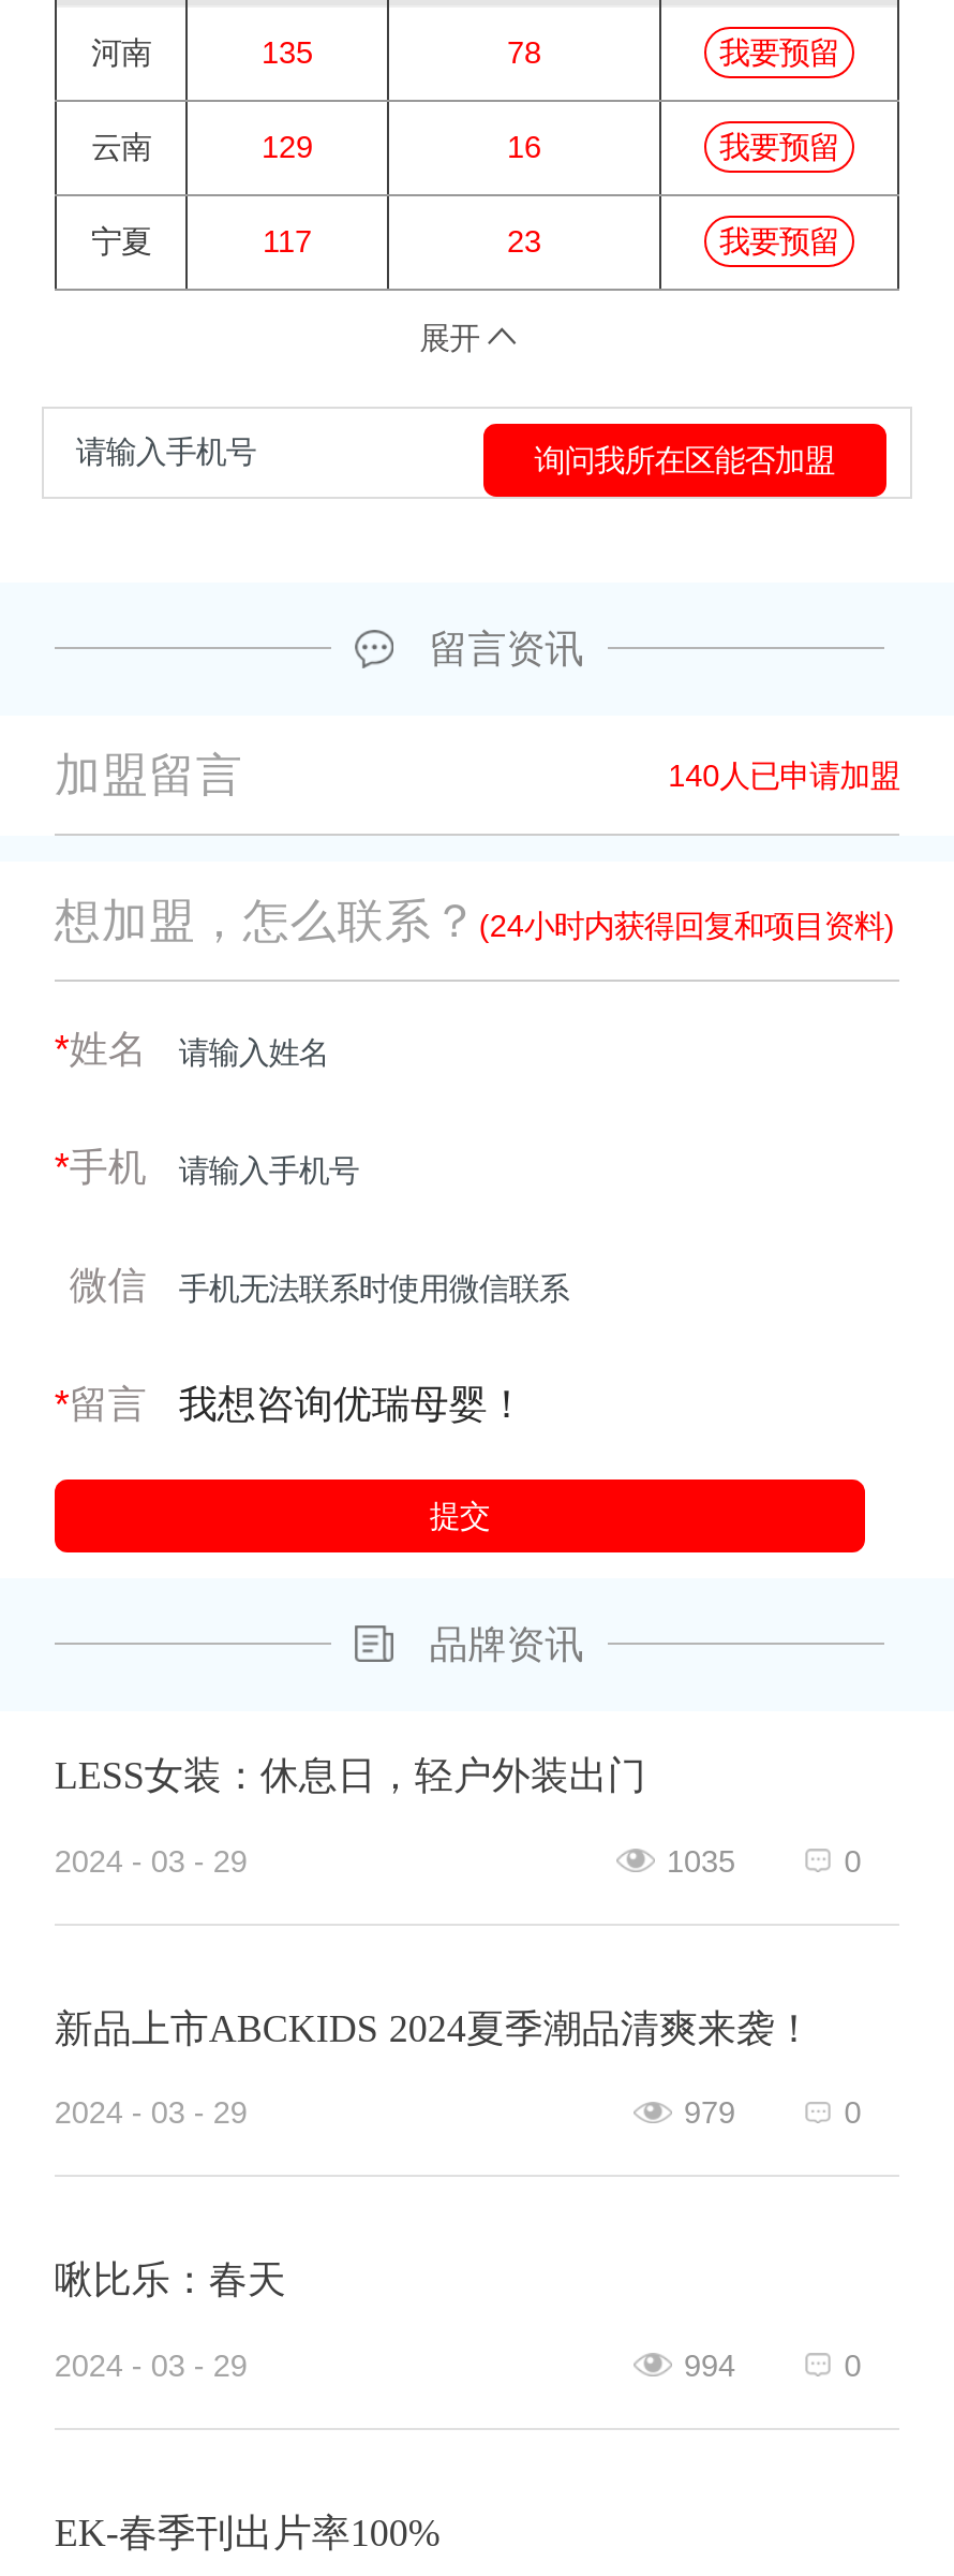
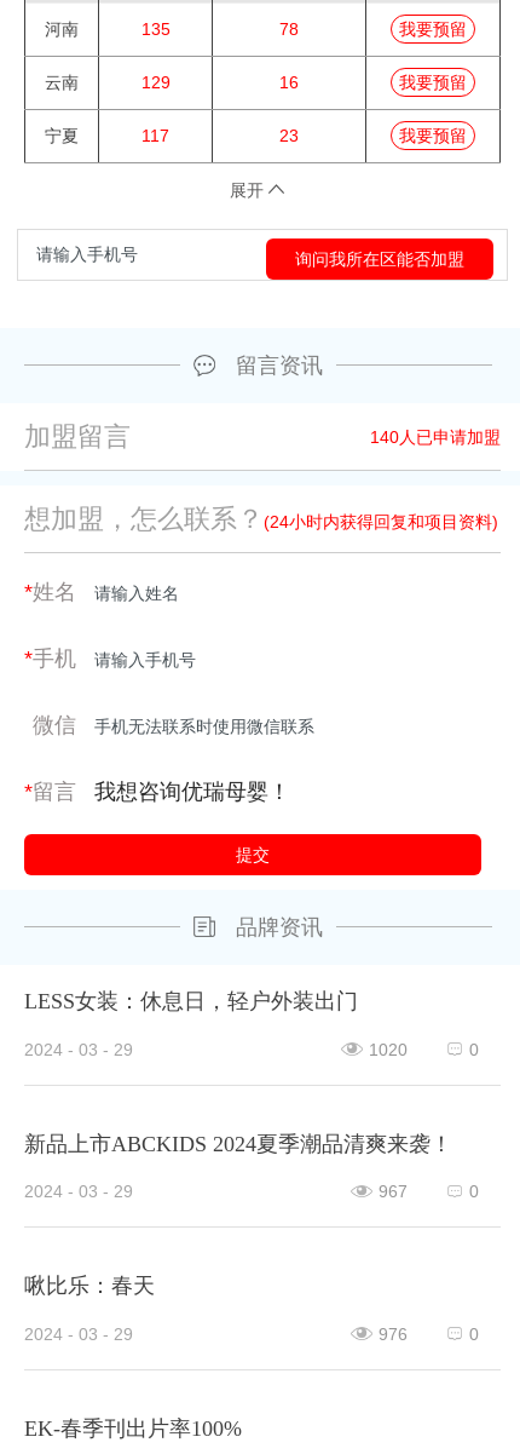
[667,1844,735,1878] 1035 -> [369,1040,408,1059] 1020
[684,2096,735,2131] 979 -> [379,1182,408,1201] 967
[684,2349,735,2383] 994 -> [379,1325,408,1344] 976

